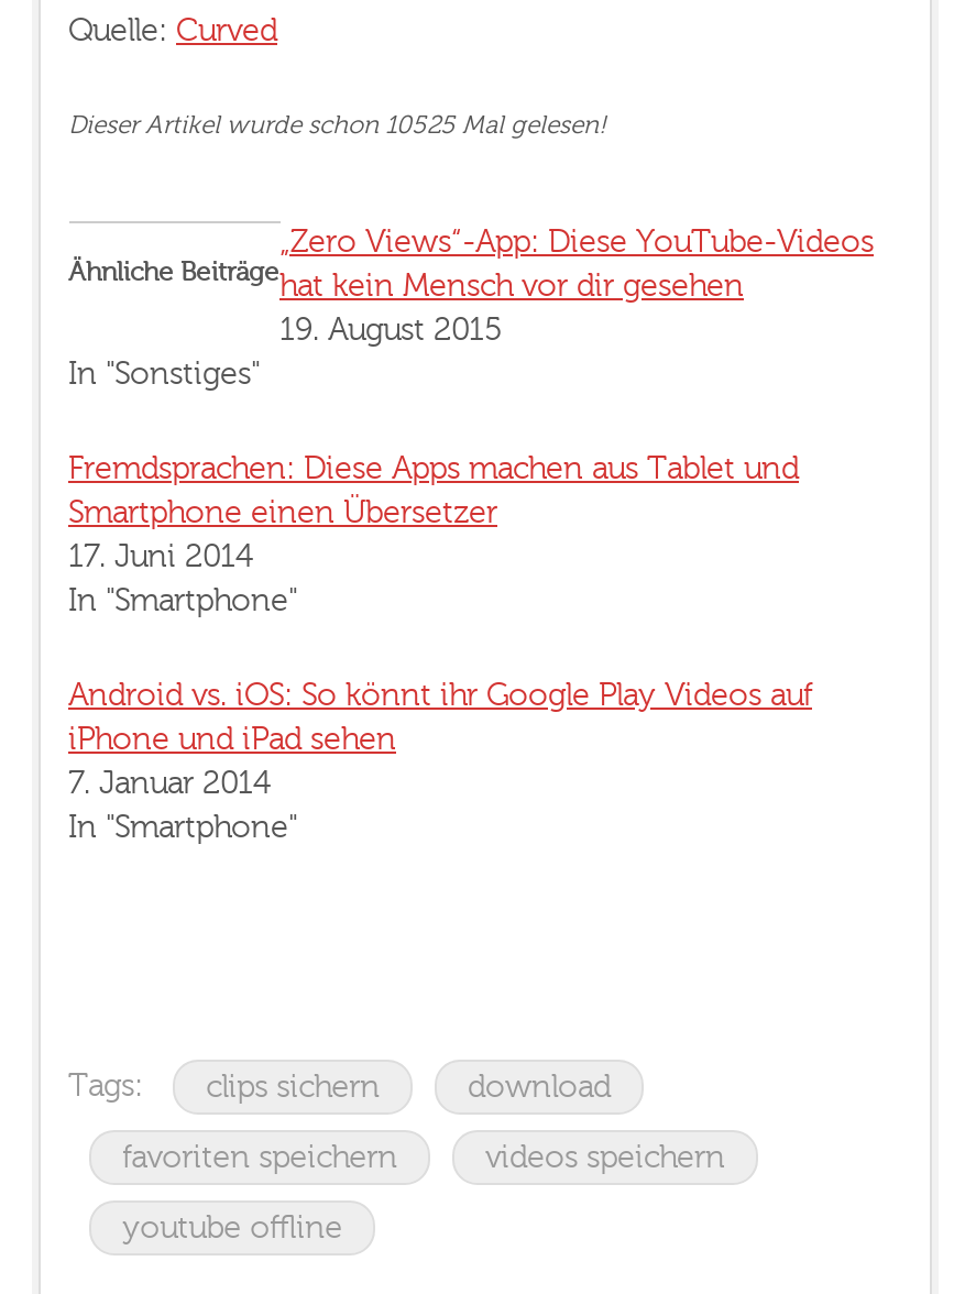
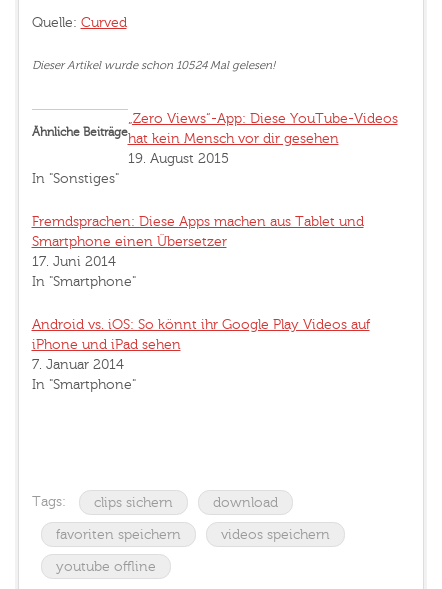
[68,111,605,140] Dieser Artikel wurde schon 10525 Mal gelesen! -> [31,59,274,72] Dieser Artikel wurde schon 10524 Mal gelesen!

